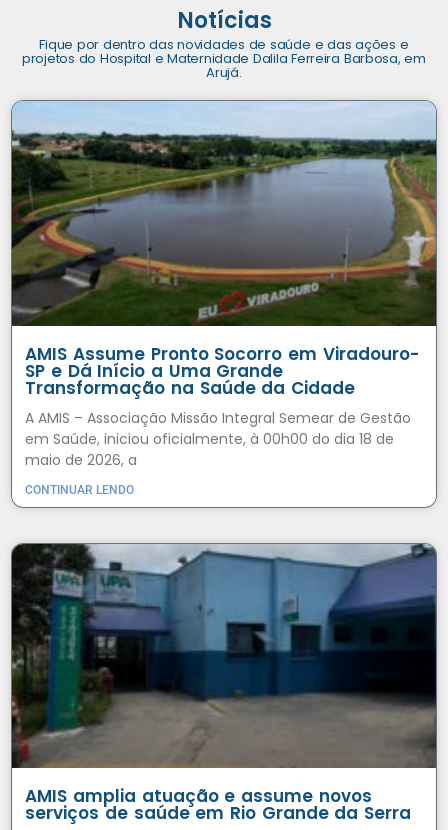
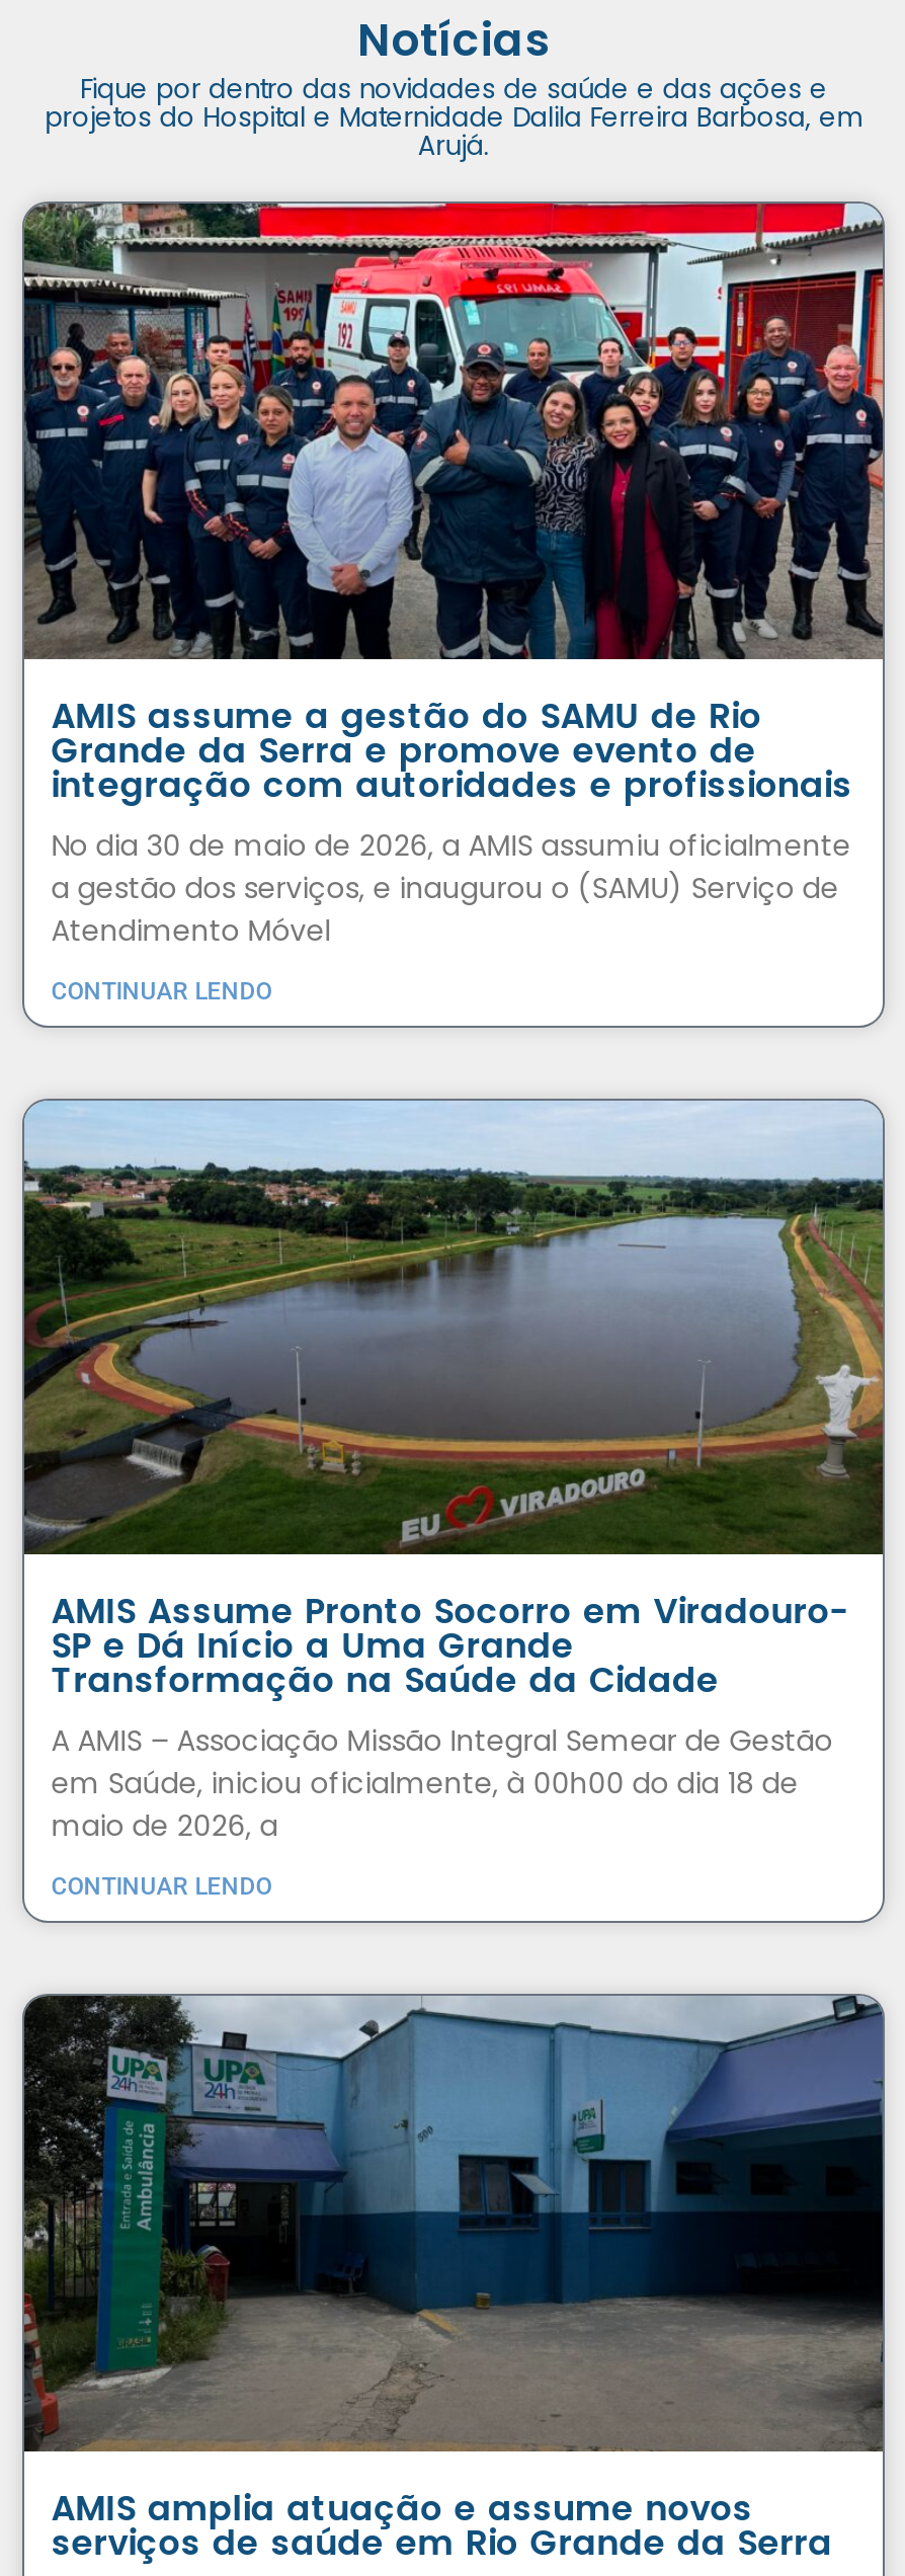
none -> [22,202,885,1005] [image] | AMIS assume a gestão do SAMU de Rio | Grande da Serra e promove evento de | integração com autoridades e profissionais | No dia 30 de maio de 2026, a AMIS assumiu oficialmente | a gestão dos serviços, e inaugurou o (SAMU) Serviço de | Atendimento Móvel | CONTINUAR LENDO

